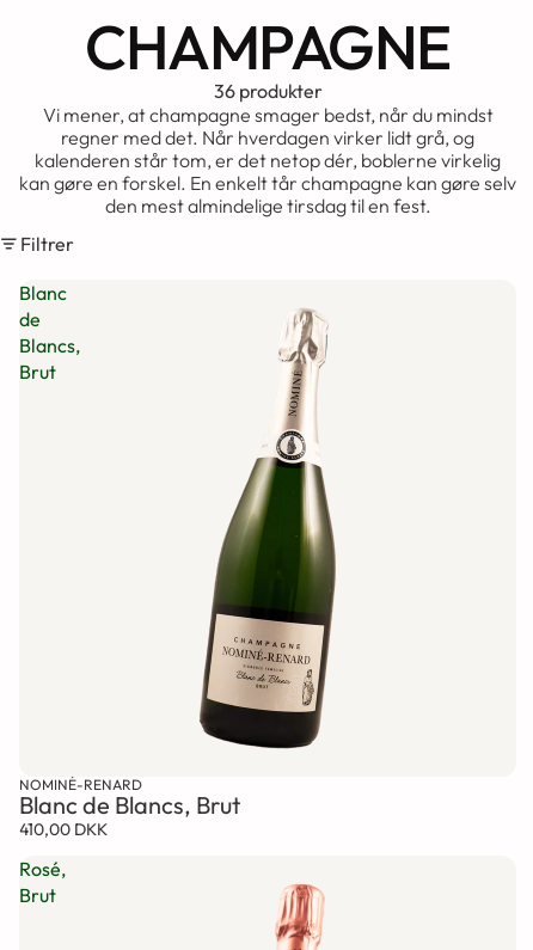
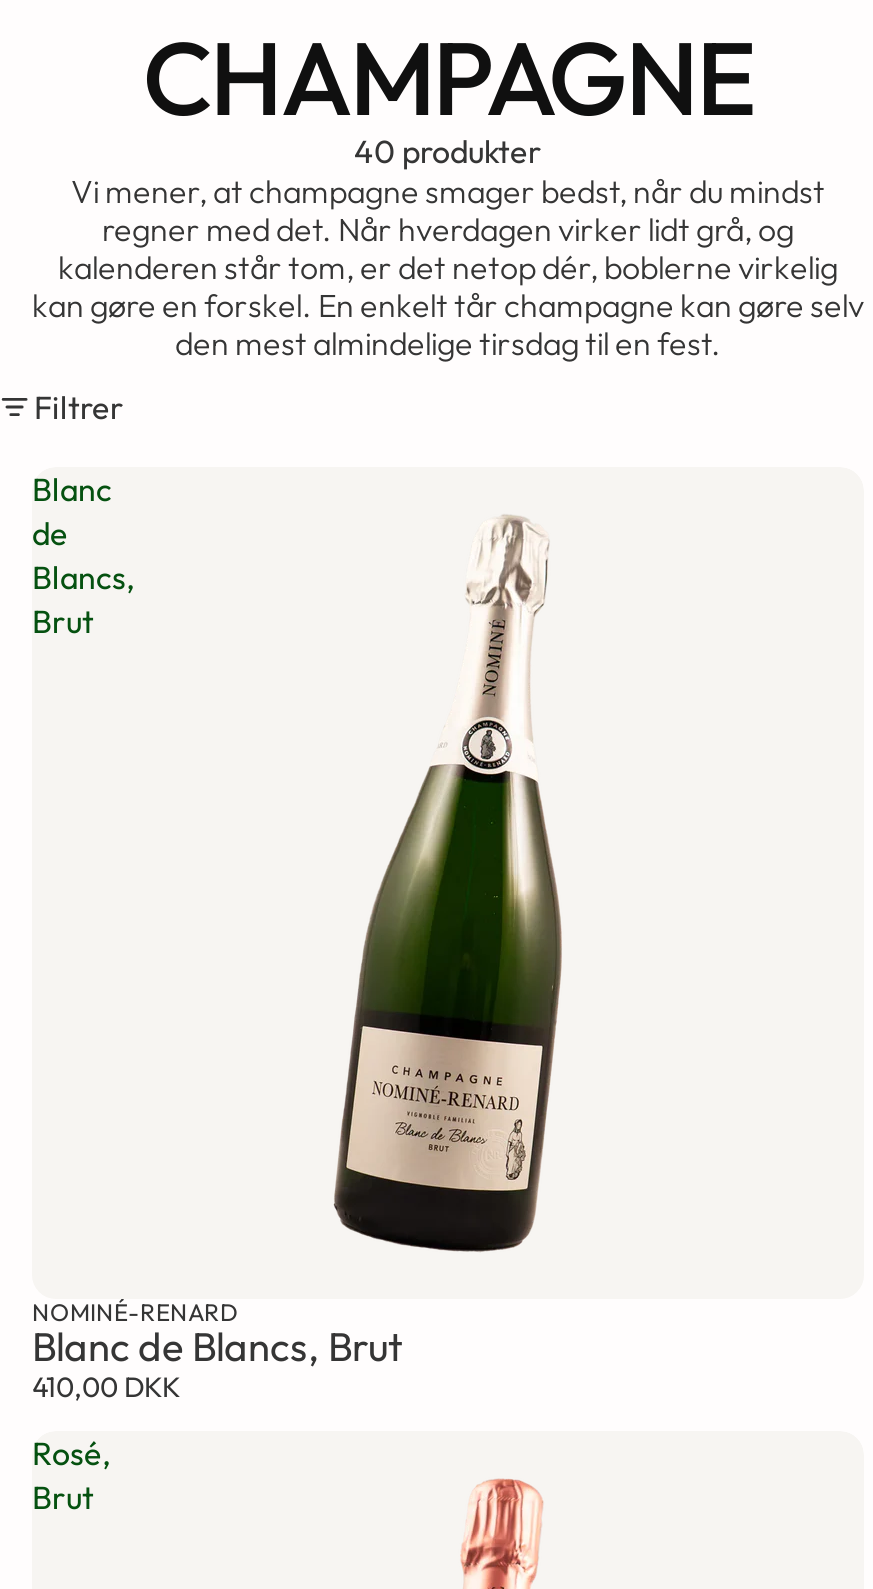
[213,79,322,103] 36 produkter -> [354,131,542,171] 40 produkter

